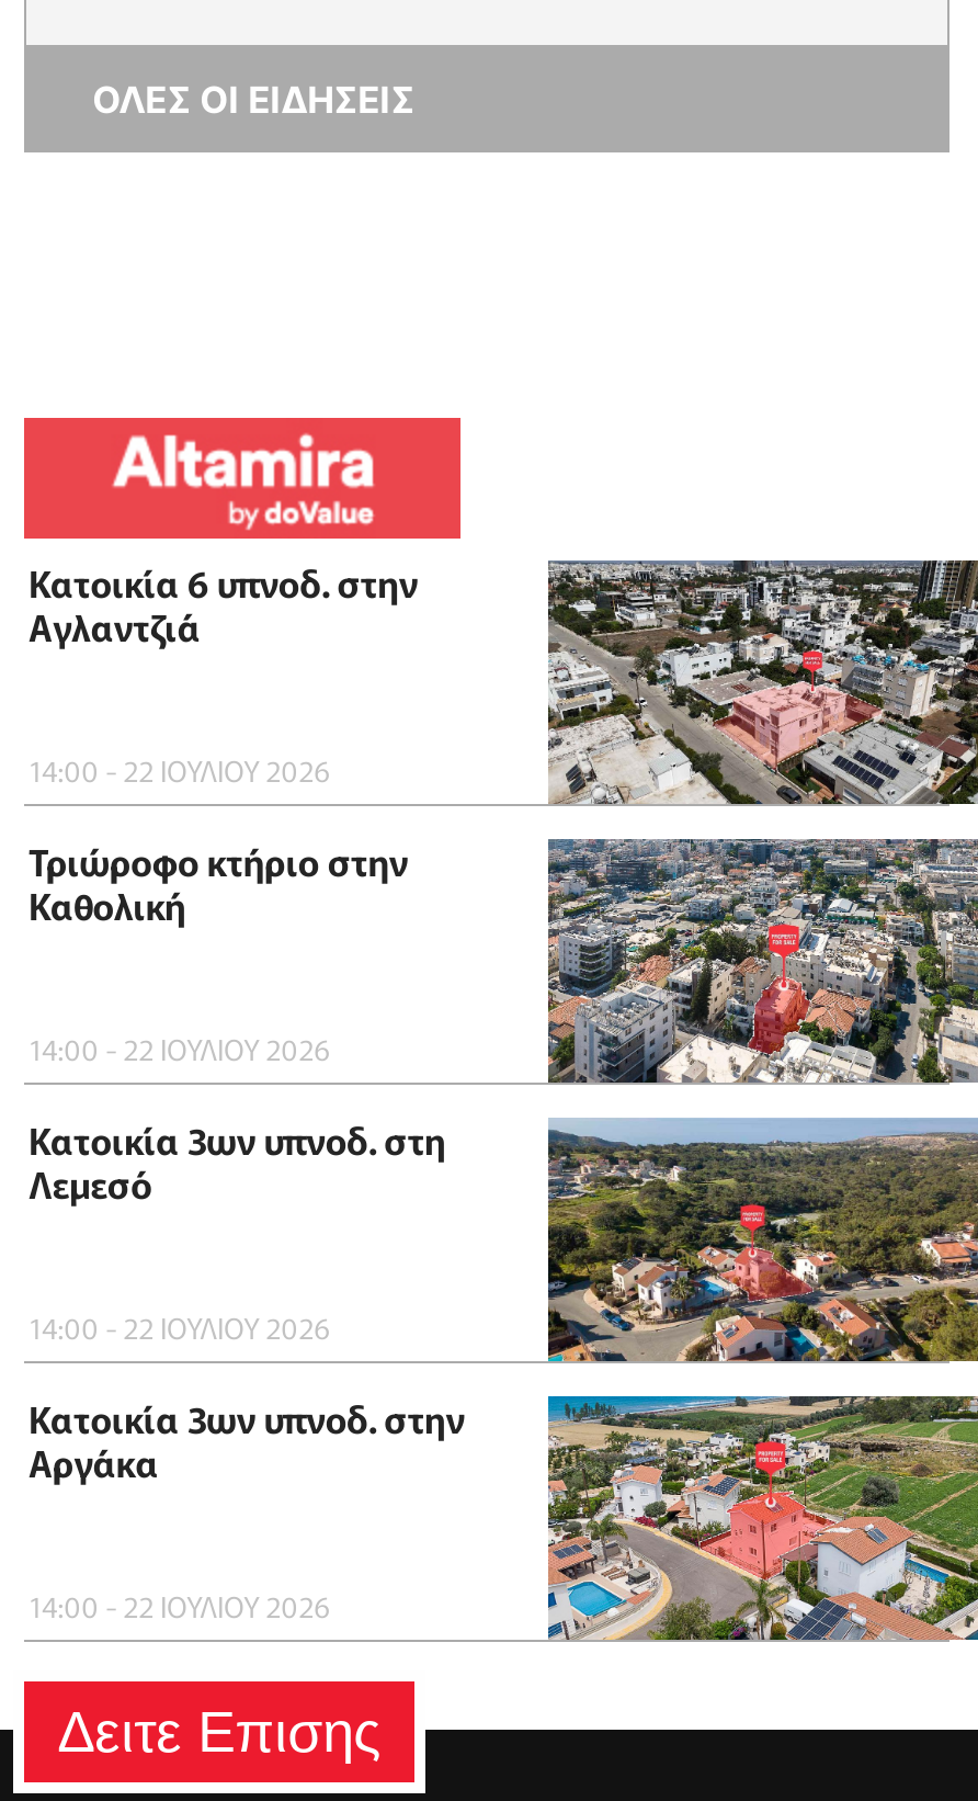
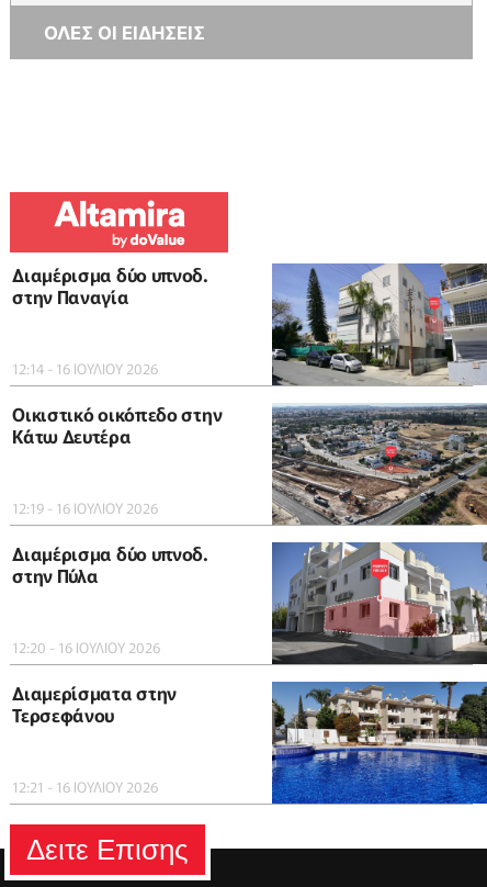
[29,557,418,654] Κατοικία 6 υπνοδ. στην | Αγλαντζιά -> [12,262,207,310] Διαμέρισμα δύο υπνοδ. | στην Παναγία
[546,558,971,806] [image] -> [271,262,484,386] [image]
[29,750,329,792] 14:00 - 22 ΙΟΥΛΙΟΥ 2026 -> [12,358,158,379] 12:14 - 16 ΙΟΥΛΙΟΥ 2026
[29,836,408,932] Τριώροφο κτήριο στην | Καθολική -> [12,401,222,449] Οικιστικό οικόπεδο στην | Κάτω Δευτέρα
[546,837,971,1085] [image] -> [272,403,484,526] [image]
[29,1028,329,1070] 14:00 - 22 ΙΟΥΛΙΟΥ 2026 -> [12,498,158,518] 12:19 - 16 ΙΟΥΛΙΟΥ 2026
[29,1114,446,1210] Κατοικία 3ων υπνοδ. στη | Λεμεσό -> [12,540,207,589] Διαμέρισμα δύο υπνοδ. | στην Πύλα
[546,1118,971,1363] [image] -> [271,542,484,665] [image]
[29,1307,329,1348] 14:00 - 22 ΙΟΥΛΙΟΥ 2026 -> [12,637,160,658] 12:20 - 16 ΙΟΥΛΙΟΥ 2026
[29,1392,465,1489] Κατοικία 3ων υπνοδ. στην | Αργάκα -> [12,680,177,728] Διαμερίσματα στην | Τερσεφάνου
[546,1394,971,1642] [image] -> [271,681,484,805] [image]
[29,1585,329,1627] 14:00 - 22 ΙΟΥΛΙΟΥ 2026 -> [12,776,158,797] 12:21 - 16 ΙΟΥΛΙΟΥ 2026

